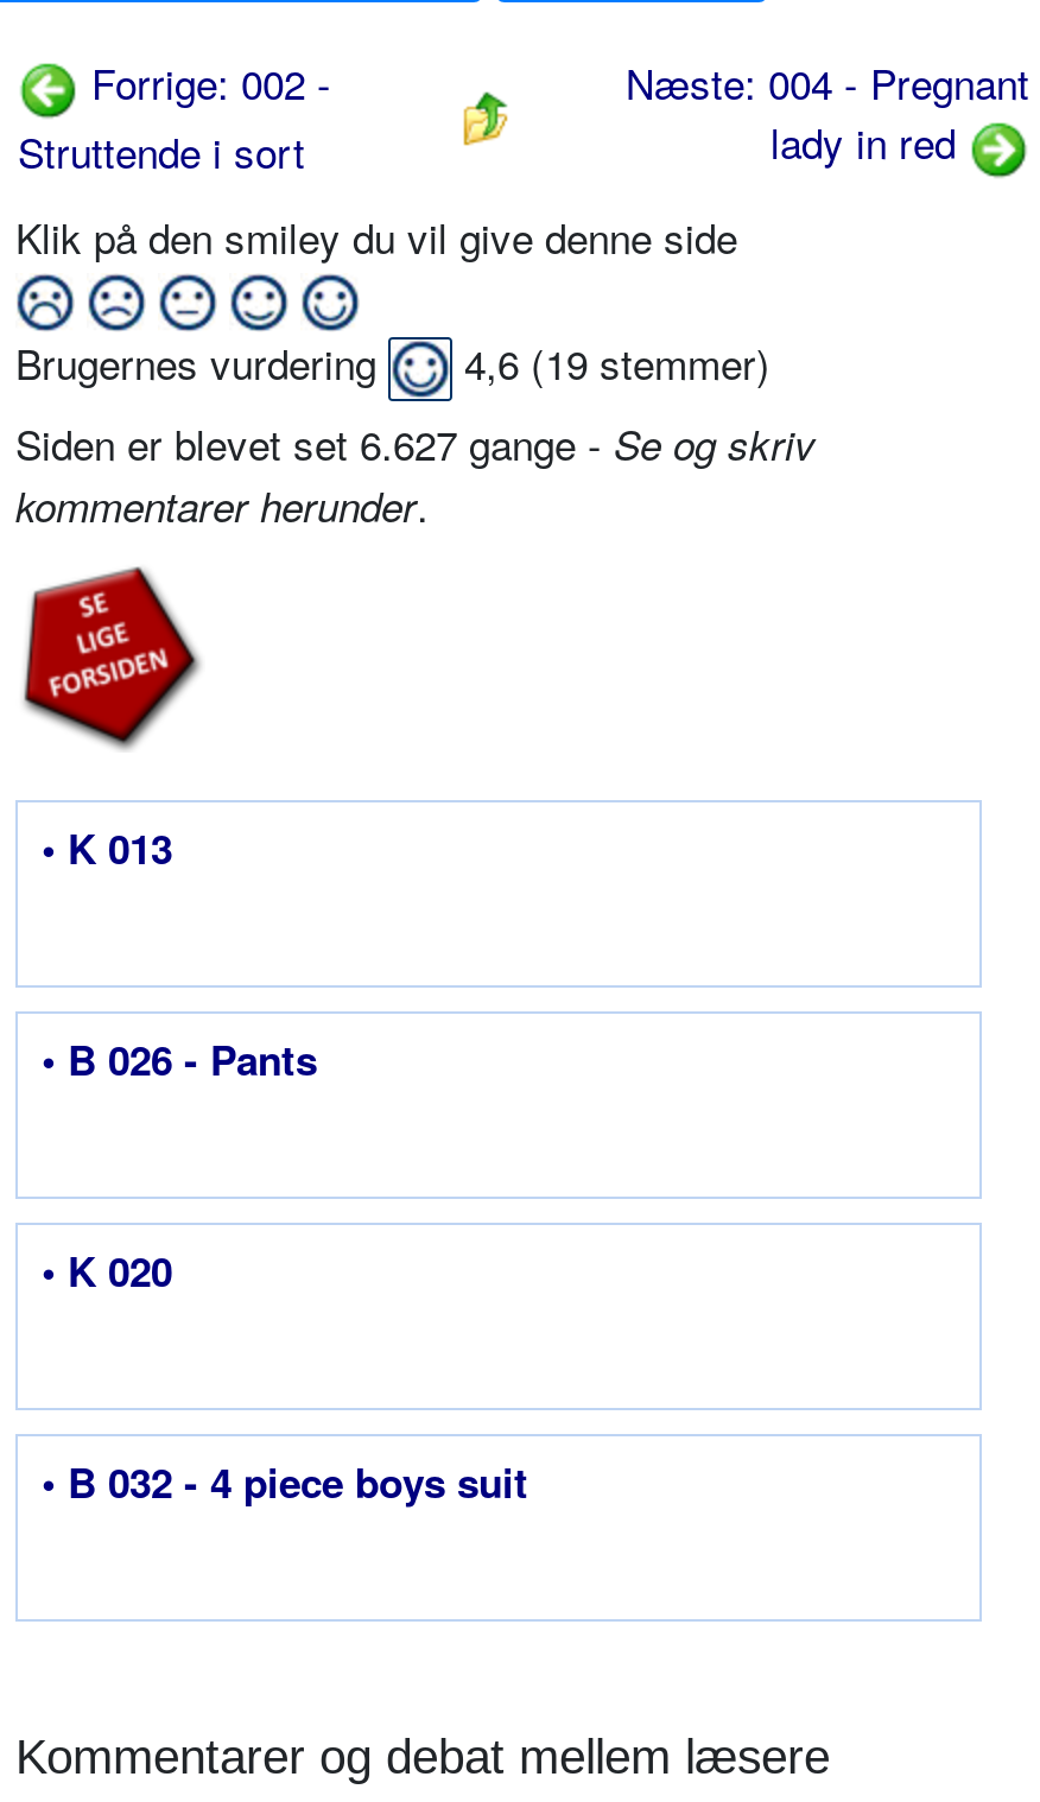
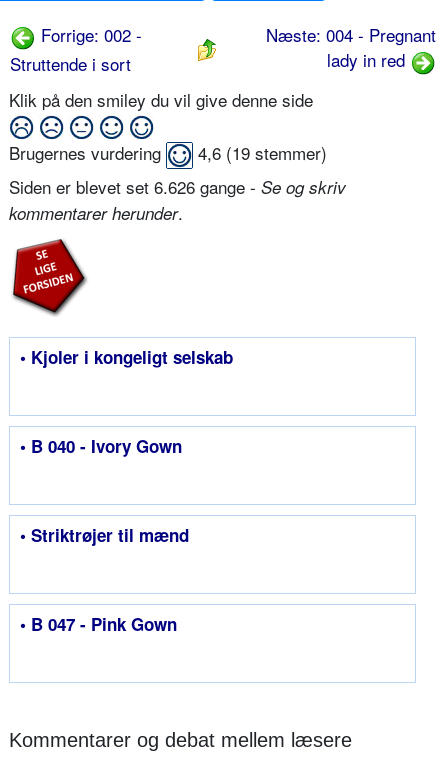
[15,413,816,473] Siden er blevet set 6.627 gange - Se og skriv -> [9,174,346,199] Siden er blevet set 6.626 gange - Se og skriv
[42,819,172,876] • K 013 -> [20,345,233,369] • Kjoler i kongeligt selskab
[42,1031,317,1088] • B 026 - Pants -> [20,434,182,458] • B 040 - Ivory Gown
[42,1242,172,1299] • K 020 -> [20,523,189,547] • Striktrøjer til mænd
[42,1453,528,1510] • B 032 - 4 piece boys suit -> [20,612,177,636] • B 047 - Pink Gown

